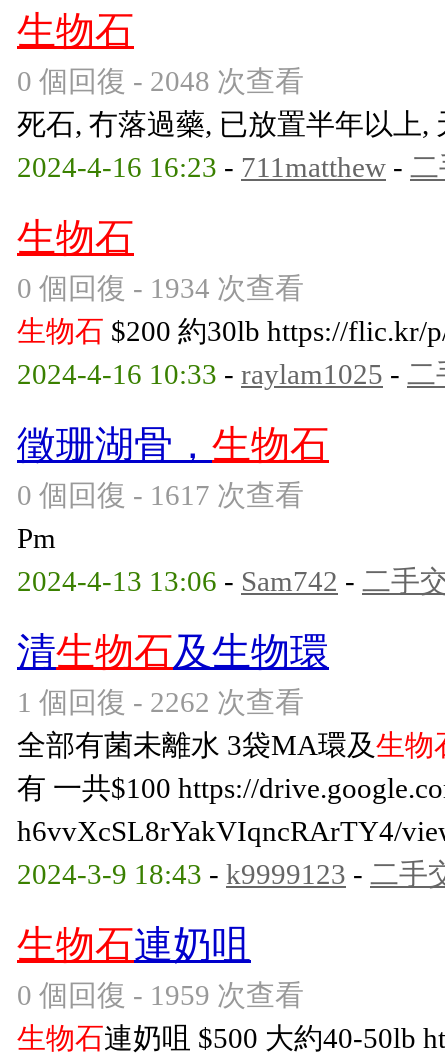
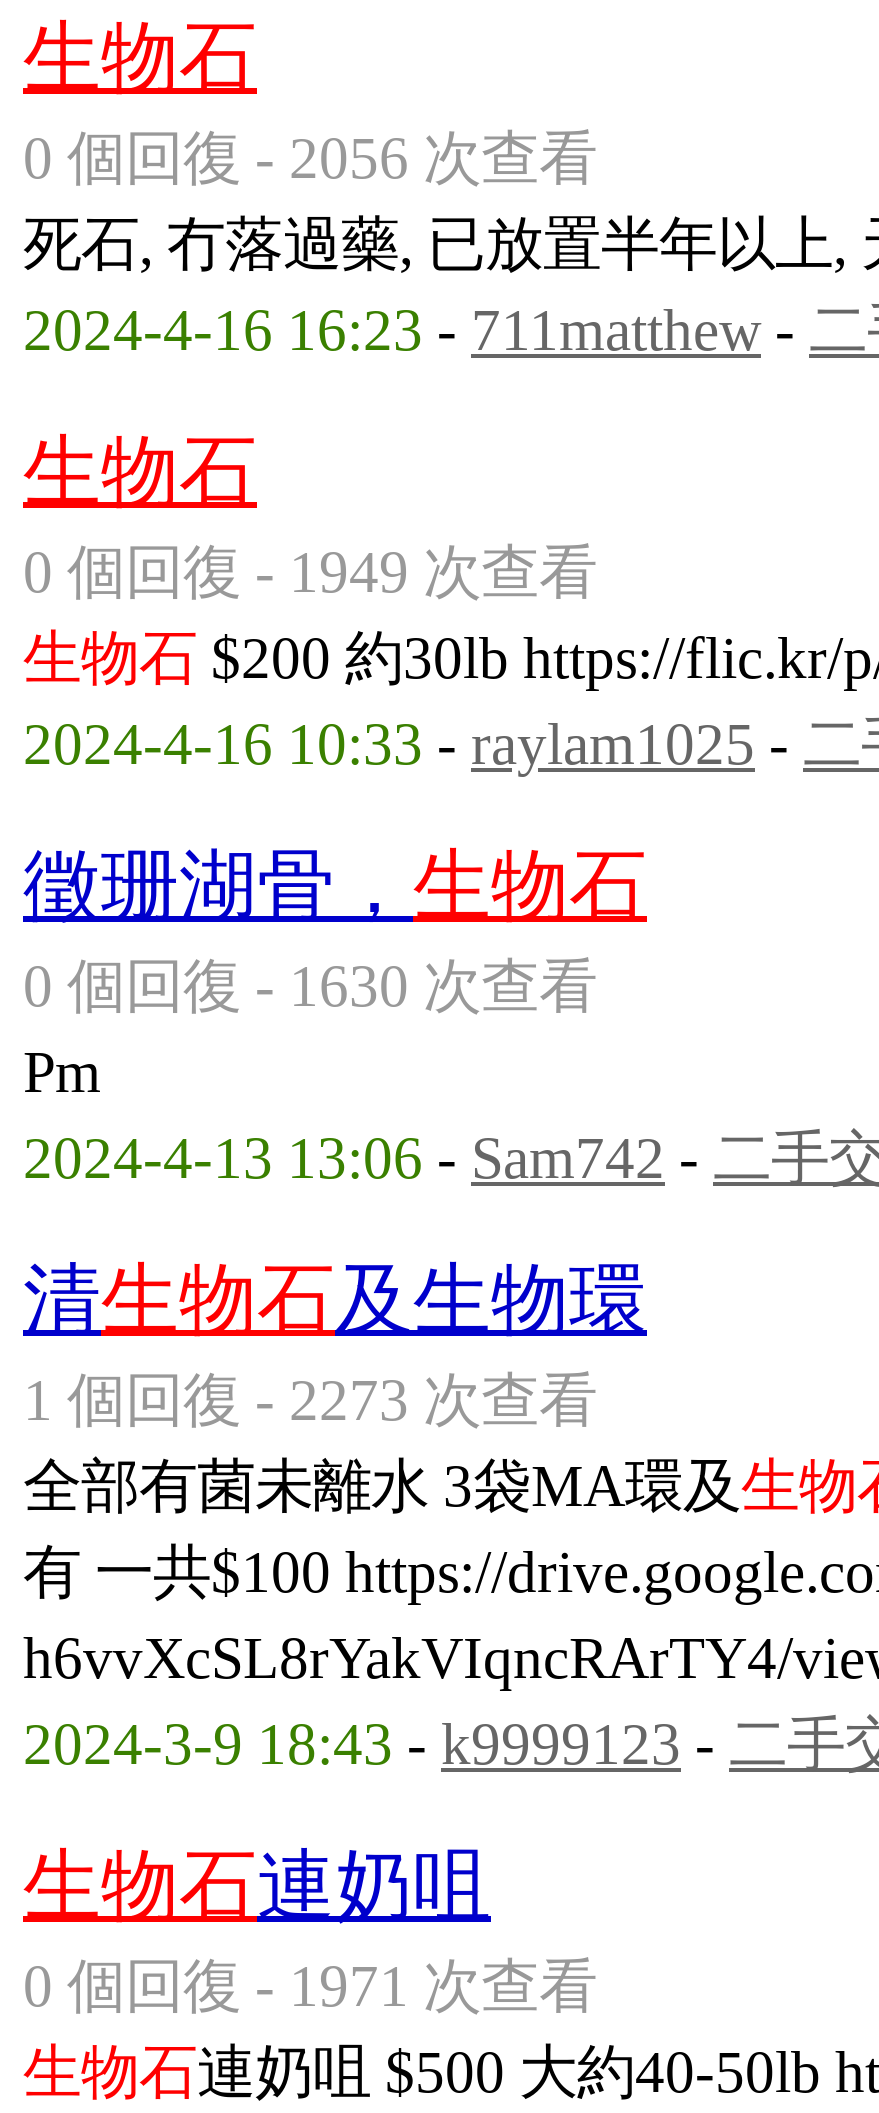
[17,65,304,97] 0 個回復 - 2048 次查看 -> [23,126,597,190] 0 個回復 - 2056 次查看
[17,272,304,304] 0 個回復 - 1934 次查看 -> [23,540,597,604] 0 個回復 - 1949 次查看
[17,479,304,511] 0 個回復 - 1617 次查看 -> [23,954,597,1018] 0 個回復 - 1630 次查看
[17,686,304,718] 1 個回復 - 2262 次查看 -> [23,1368,597,1432] 1 個回復 - 2273 次查看
[17,979,304,1011] 0 個回復 - 1959 次查看 -> [23,1954,597,2018] 0 個回復 - 1971 次查看

